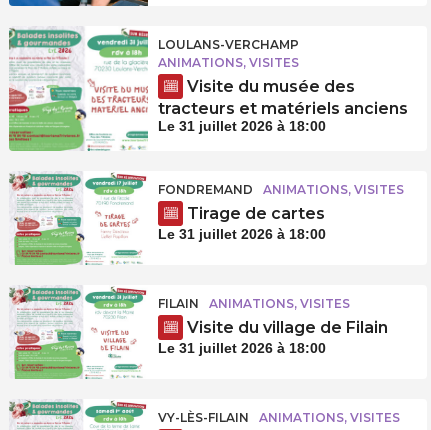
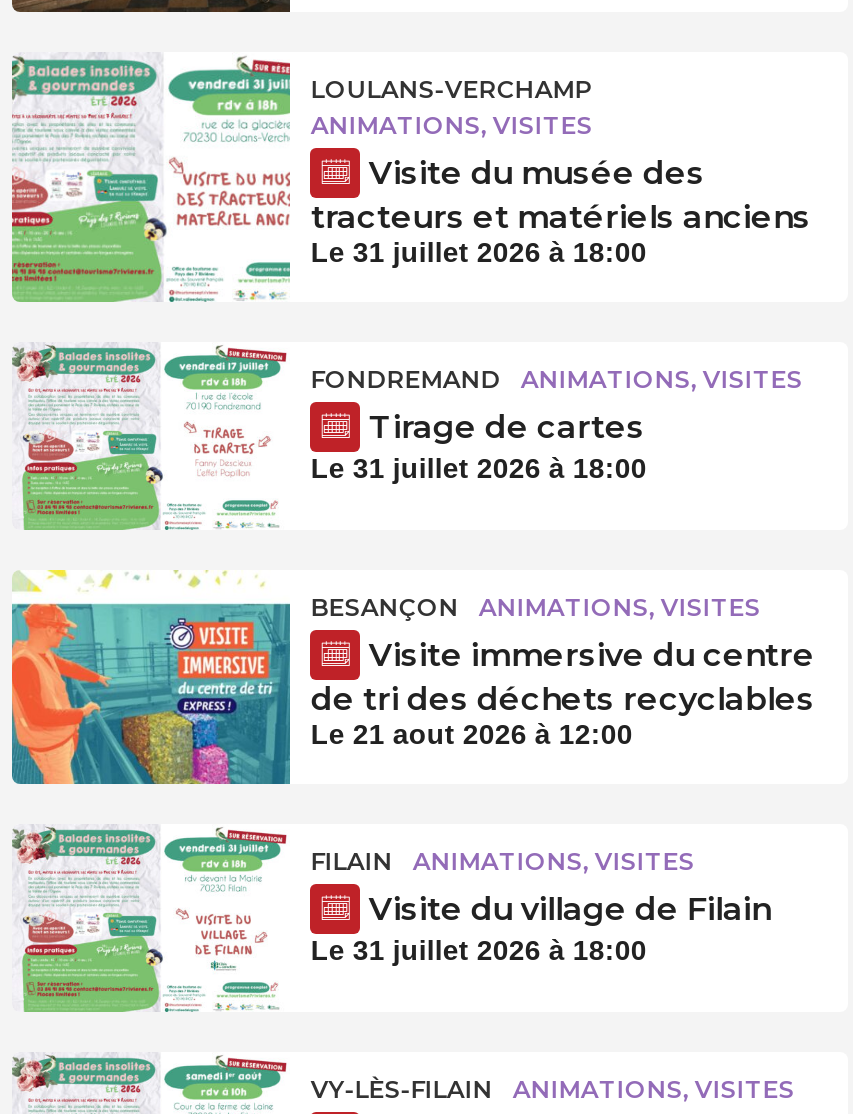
none -> [10,568,815,786] [image] | BESANÇON | ANIMATIONS, VISITES | Visite immersive du centre | de tri des déchets recyclables | Le 21 aout 2026 à 12:00

